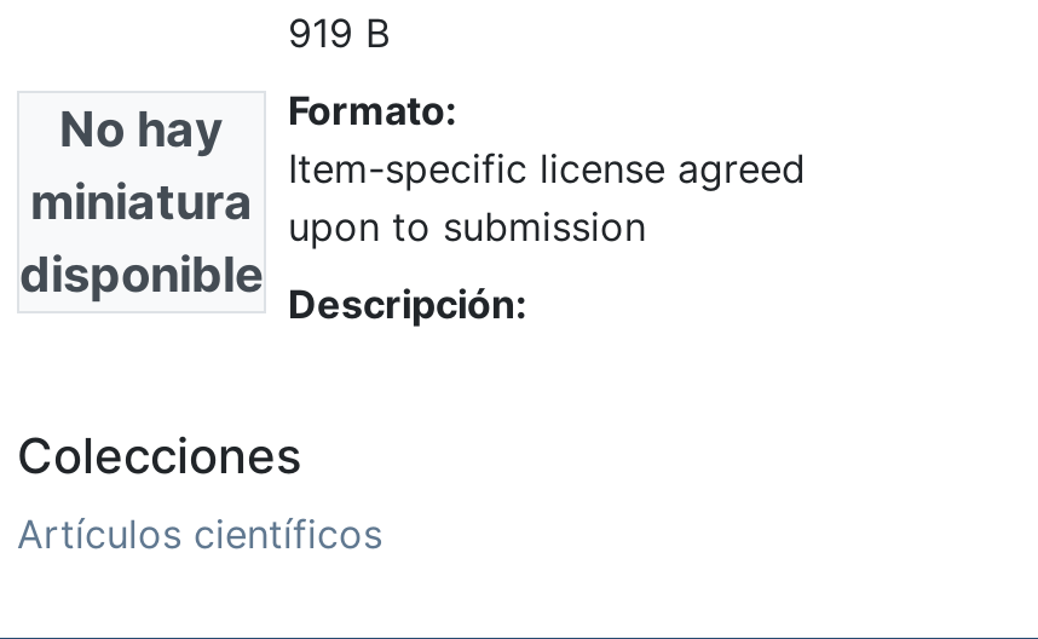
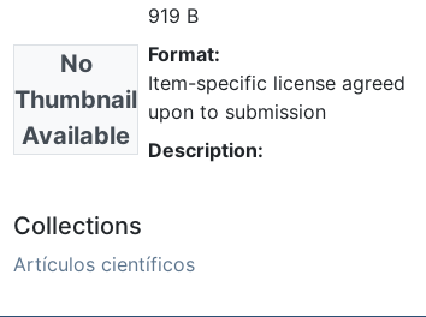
[19,100,264,303] No hay | miniatura | disponible -> [14,49,137,150] No | Thumbnail | Available
[288,85,457,134] Formato: -> [148,42,220,66] Format:
[288,279,527,327] Descripción: -> [148,138,264,162] Description:
[17,427,302,485] Colecciones -> [13,212,142,241] Collections

